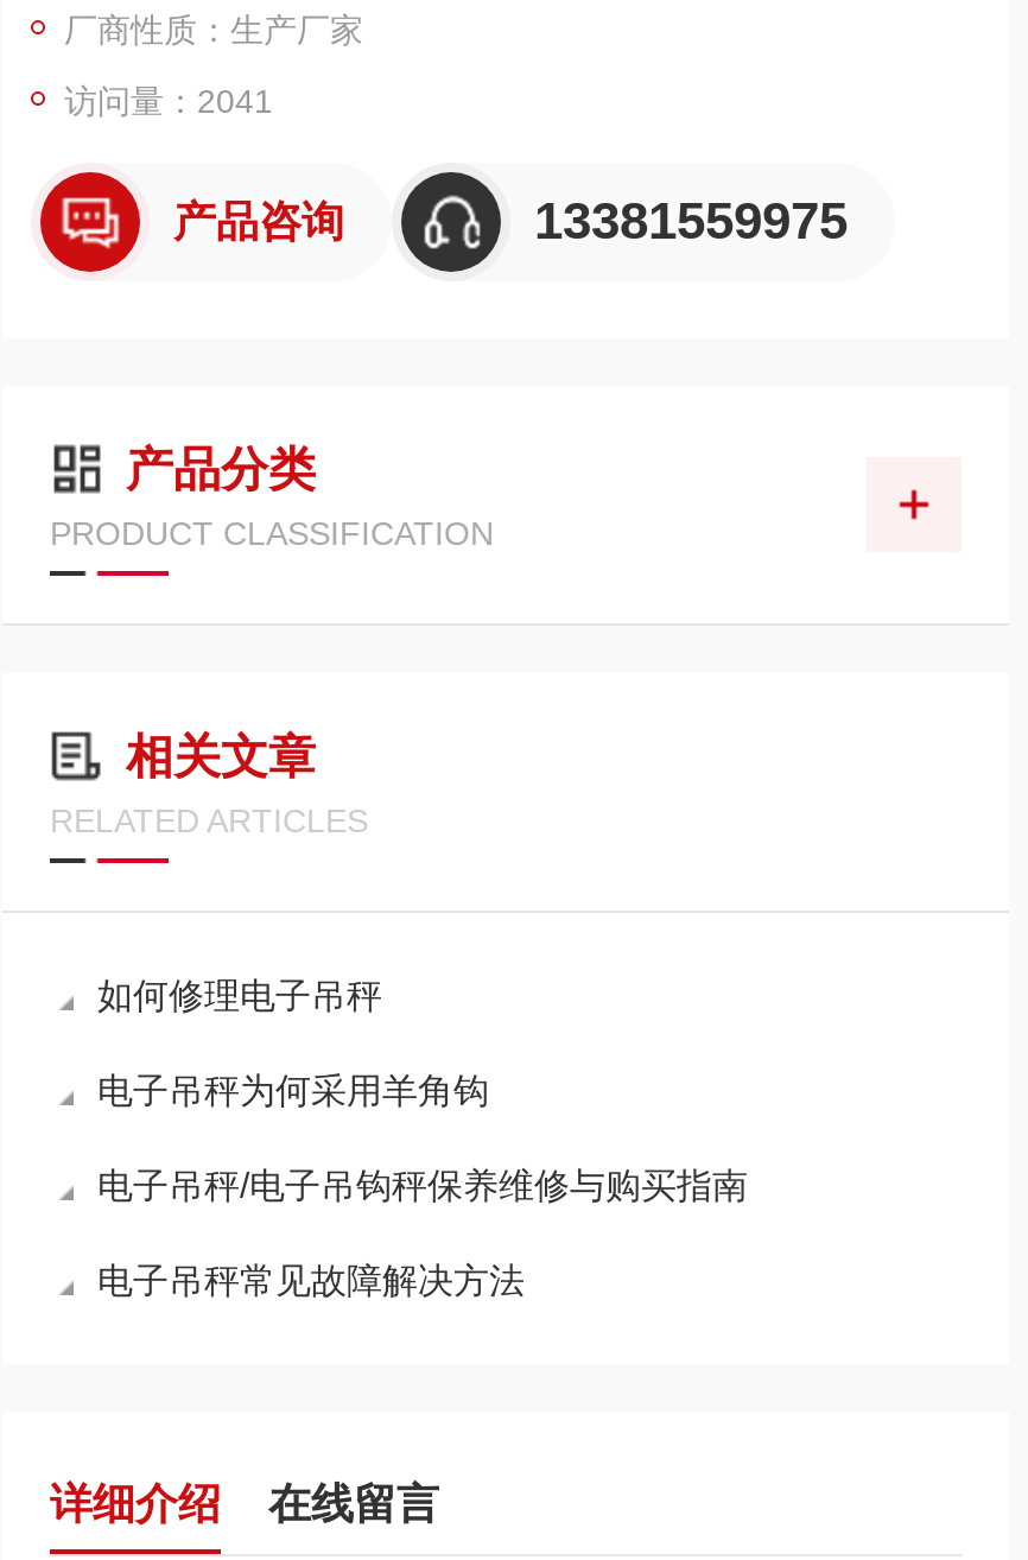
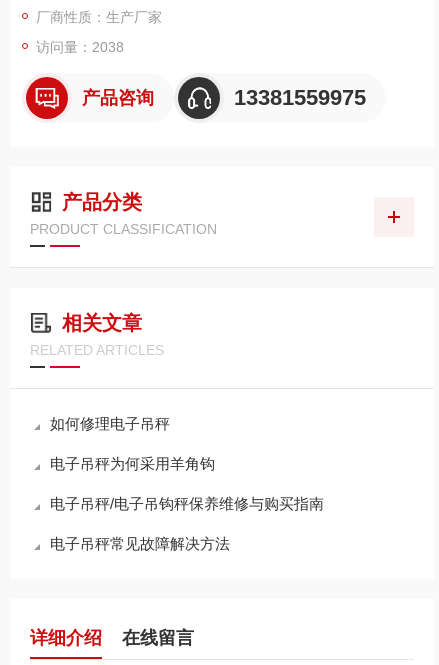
[64,82,273,120] 访问量：2041 -> [36,39,124,55] 访问量：2038

